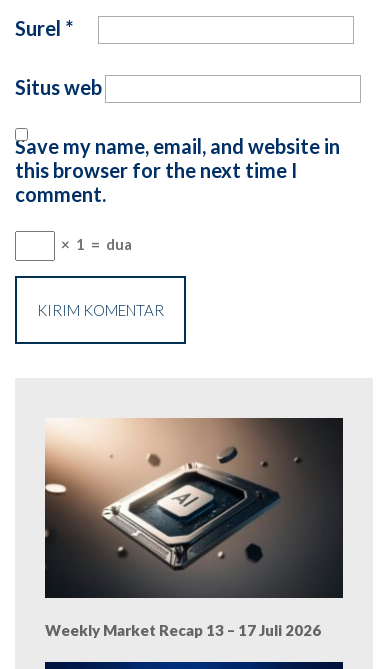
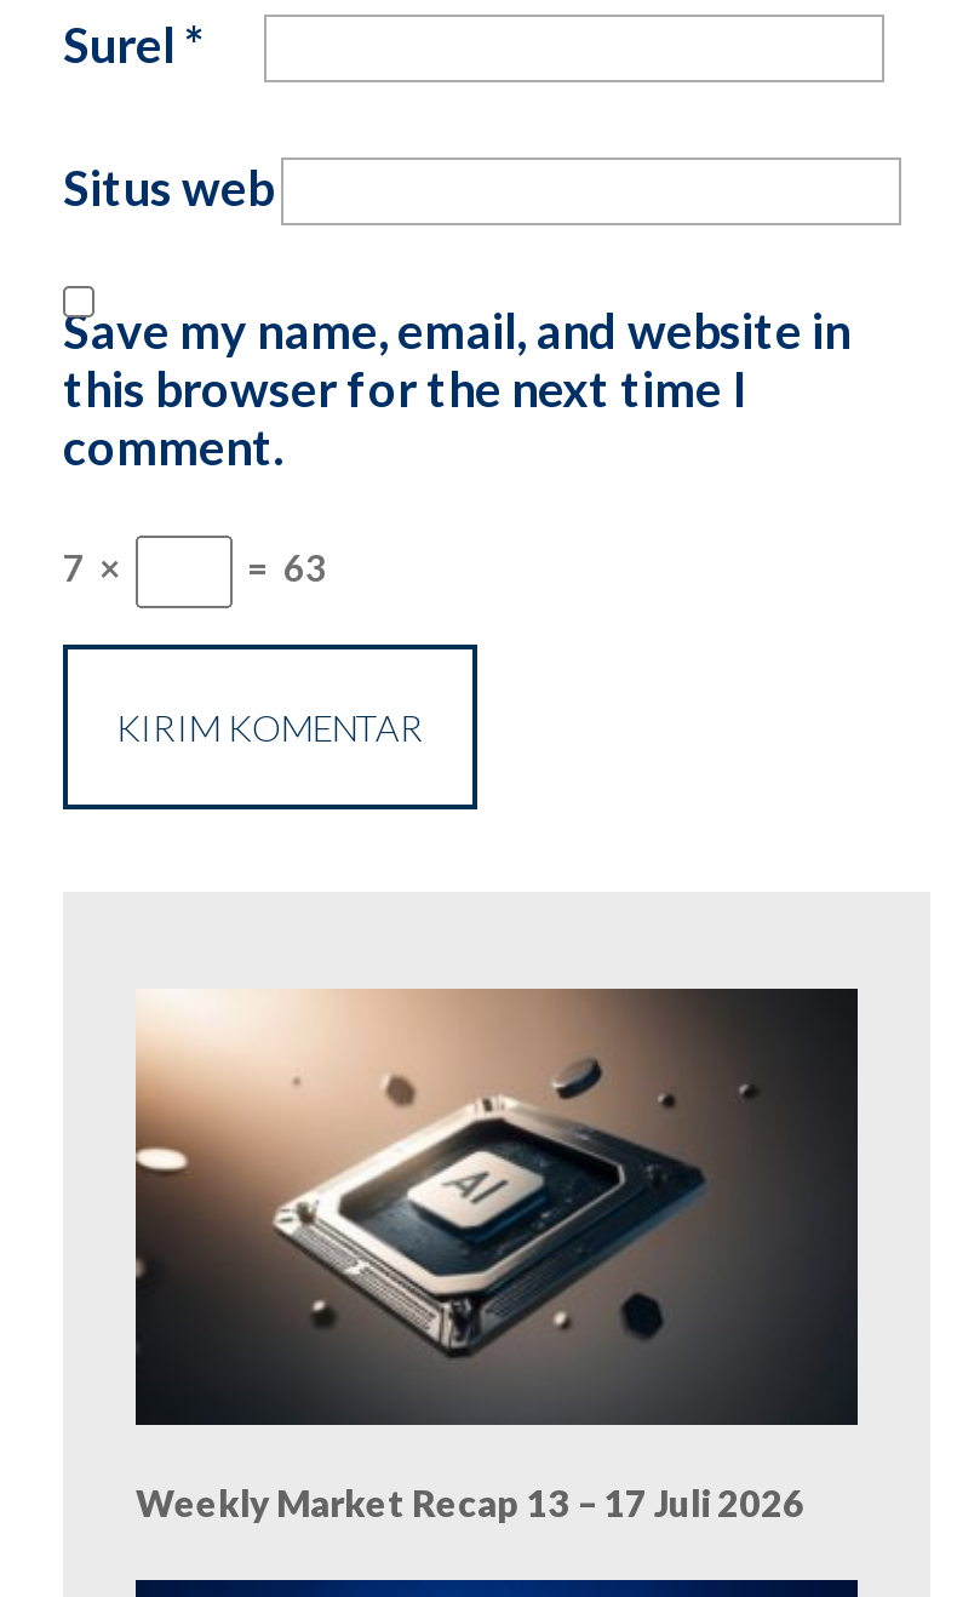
[58,235,132,253] × 1 = dua -> [63,544,327,588] 7 × | = 63

